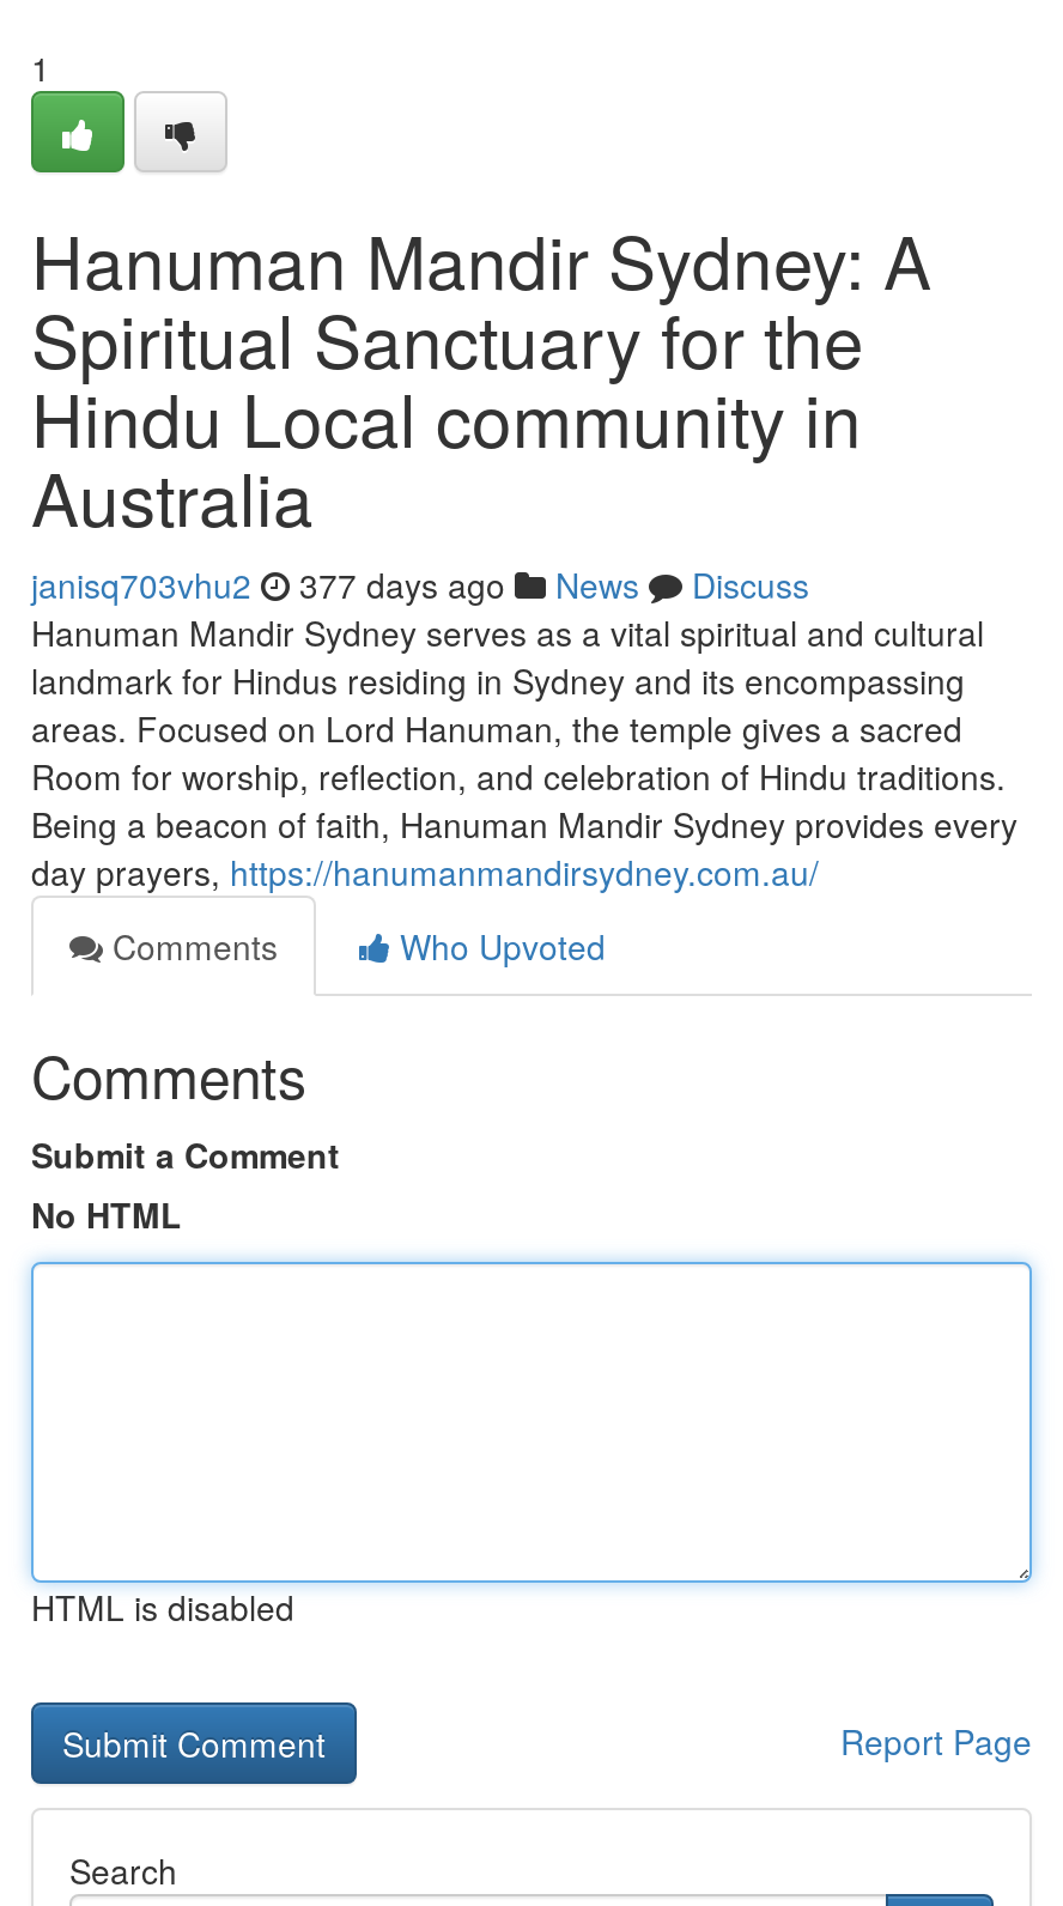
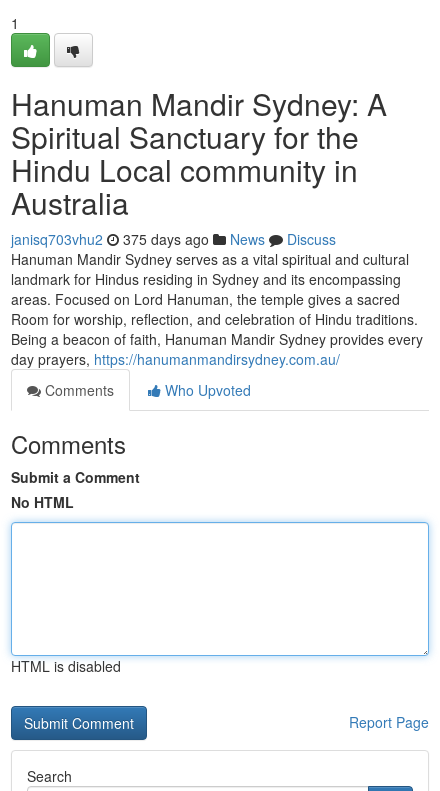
[31,560,809,608] janisq703vhu2 377 days ago News Discuss -> [11,229,336,249] janisq703vhu2 375 days ago News Discuss

